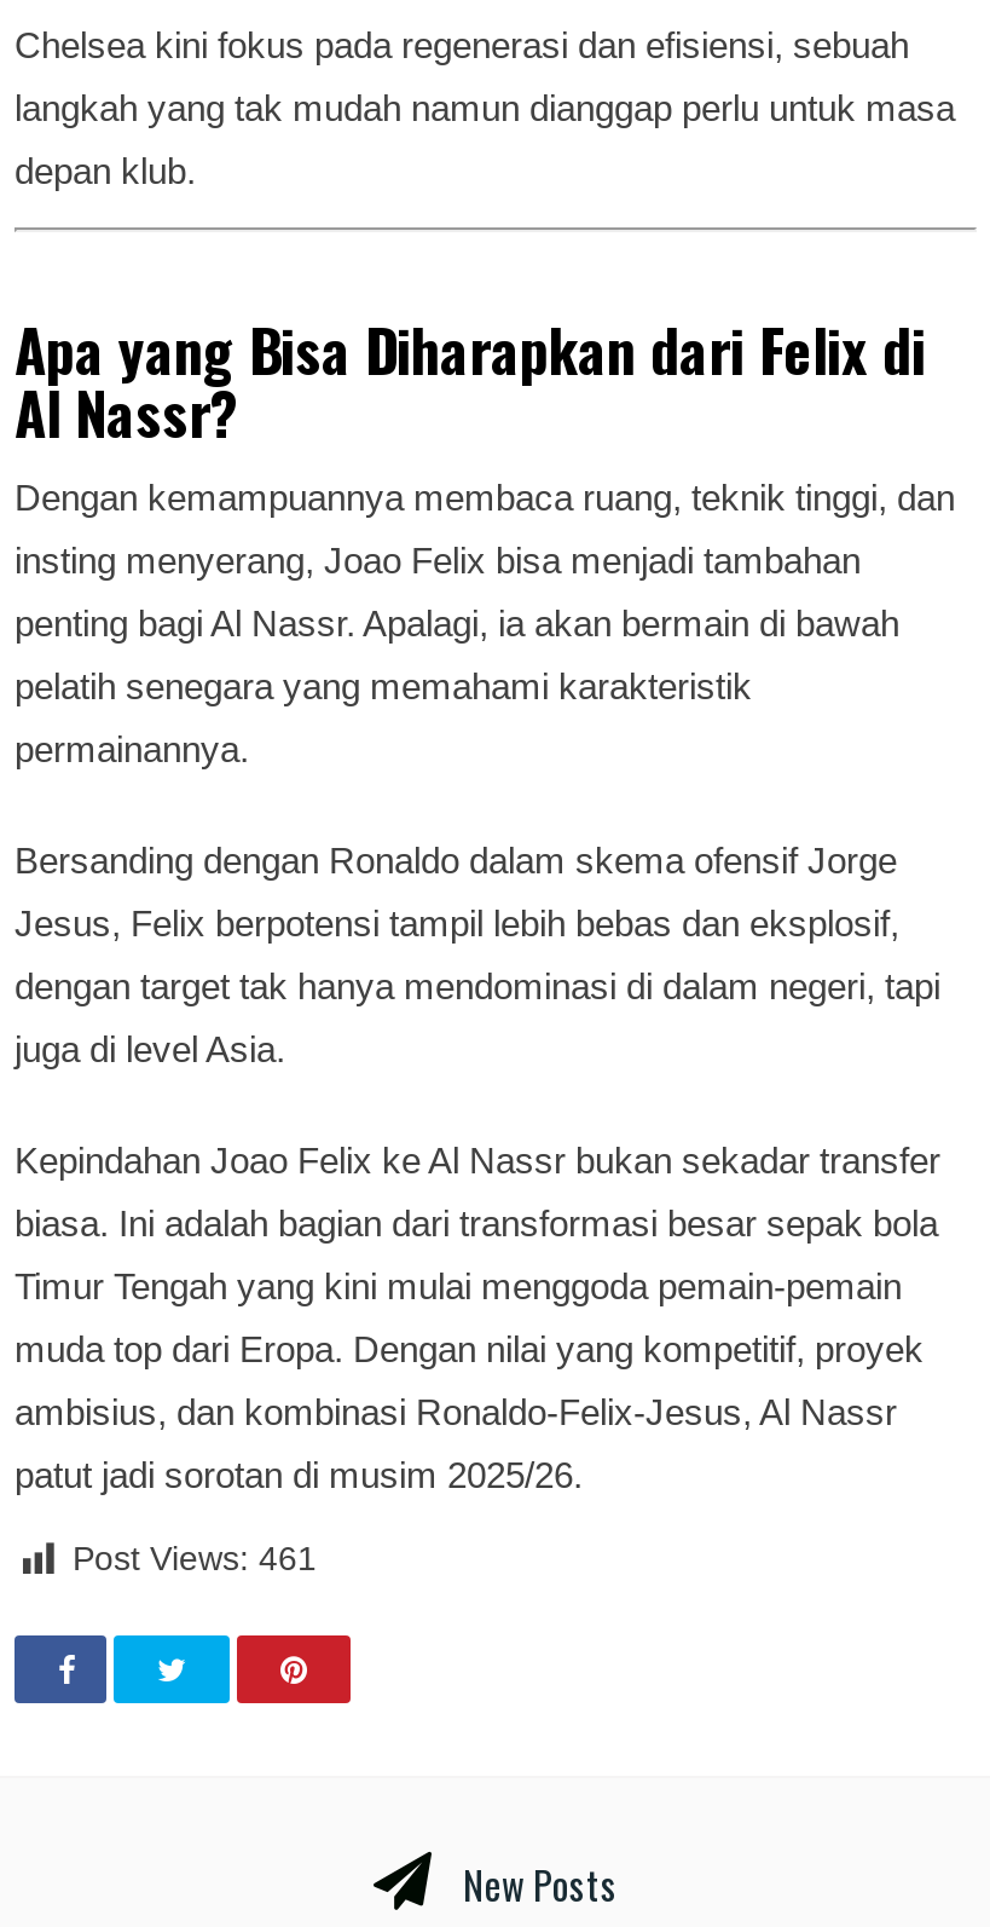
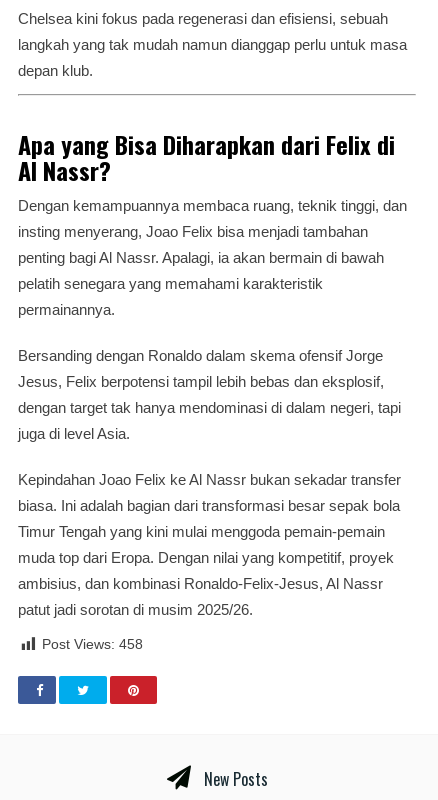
[73,1539,317,1578] Post Views: 461 -> [42,636,143,652] Post Views: 458

